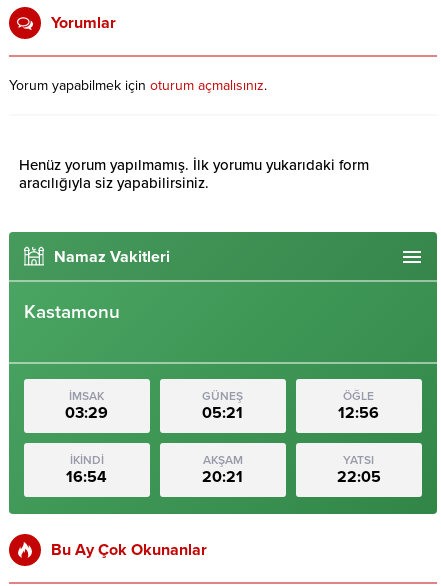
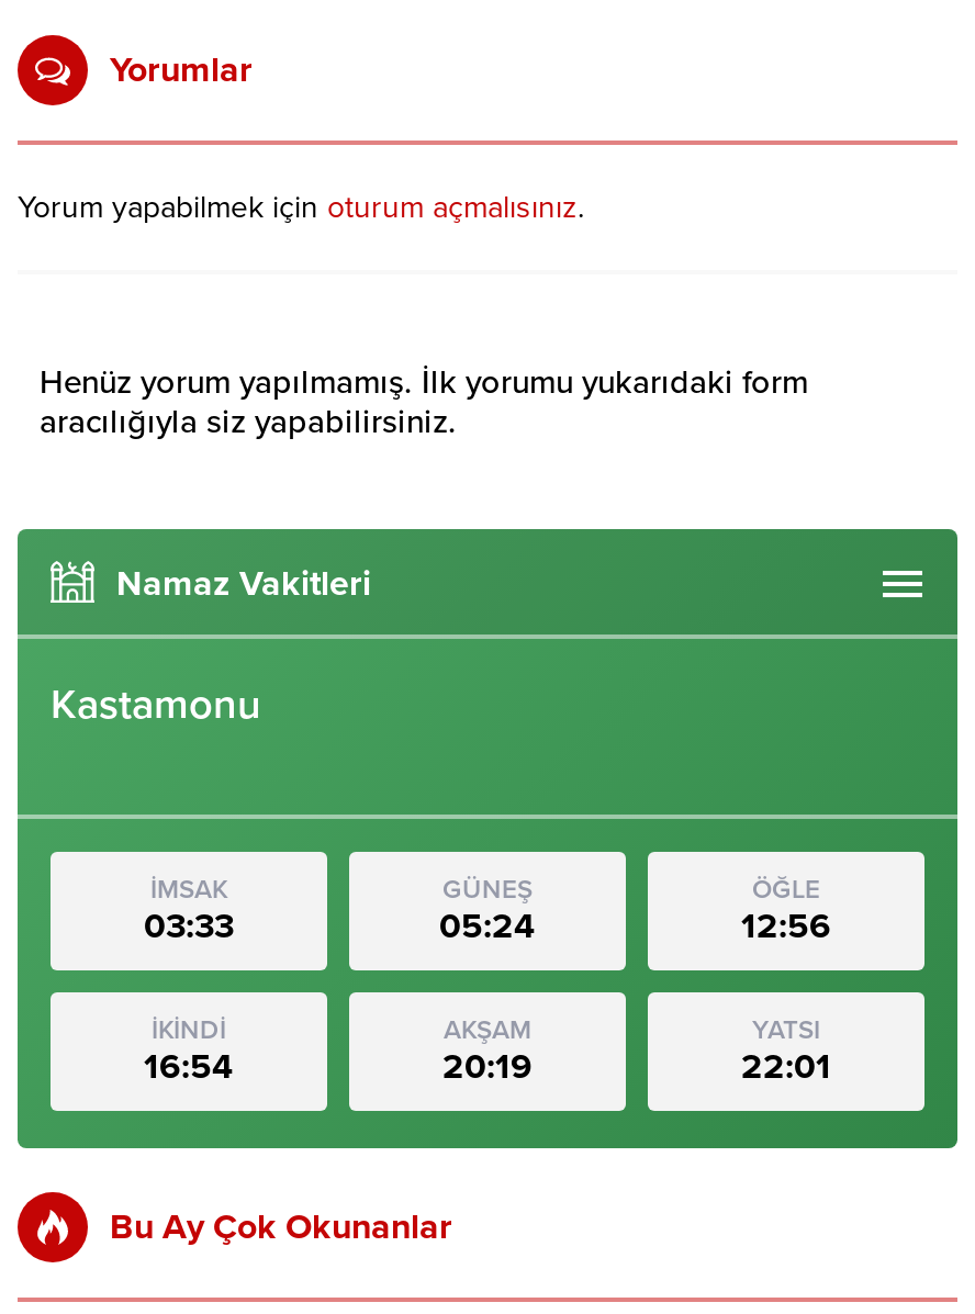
[65,403,108,423] 03:29 -> [144,905,234,949] 03:33
[202,403,243,423] 05:21 -> [439,905,536,949] 05:24
[202,467,243,487] 20:21 -> [442,1045,533,1089] 20:19
[337,467,381,487] 22:05 -> [741,1045,831,1089] 22:01

